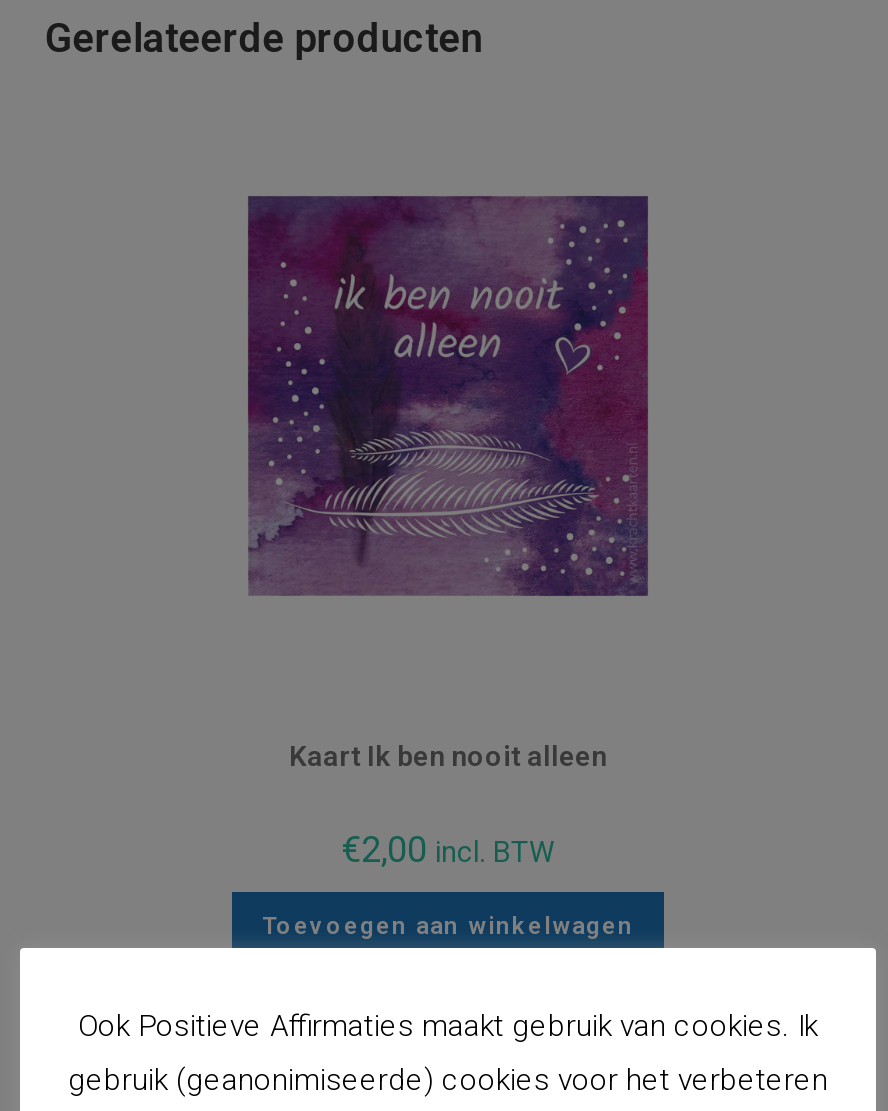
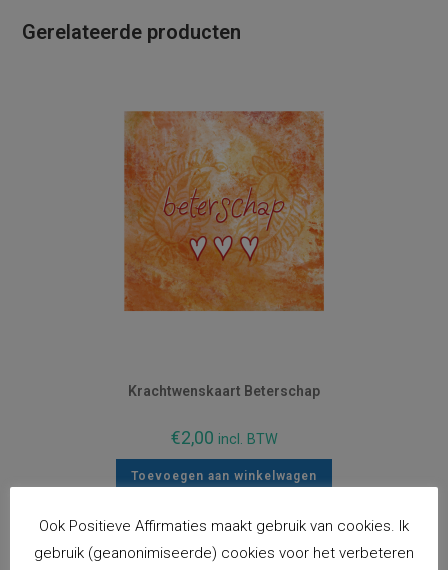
[248,196,648,596] [image] -> [124,111,324,311] [image]
[289,740,607,772] Kaart Ik ben nooit alleen -> [128,383,320,399] Krachtwenskaart Beterschap

